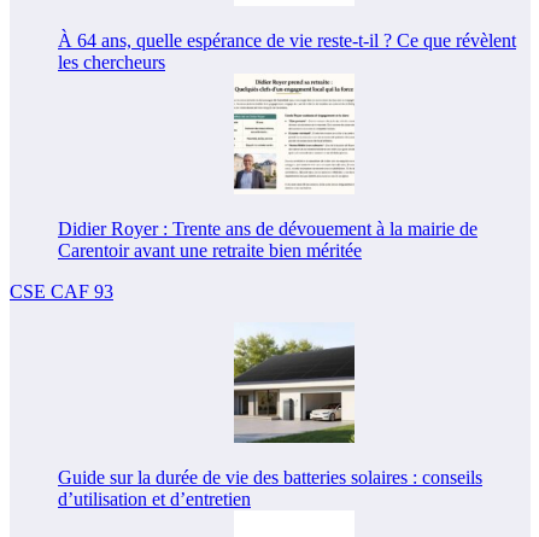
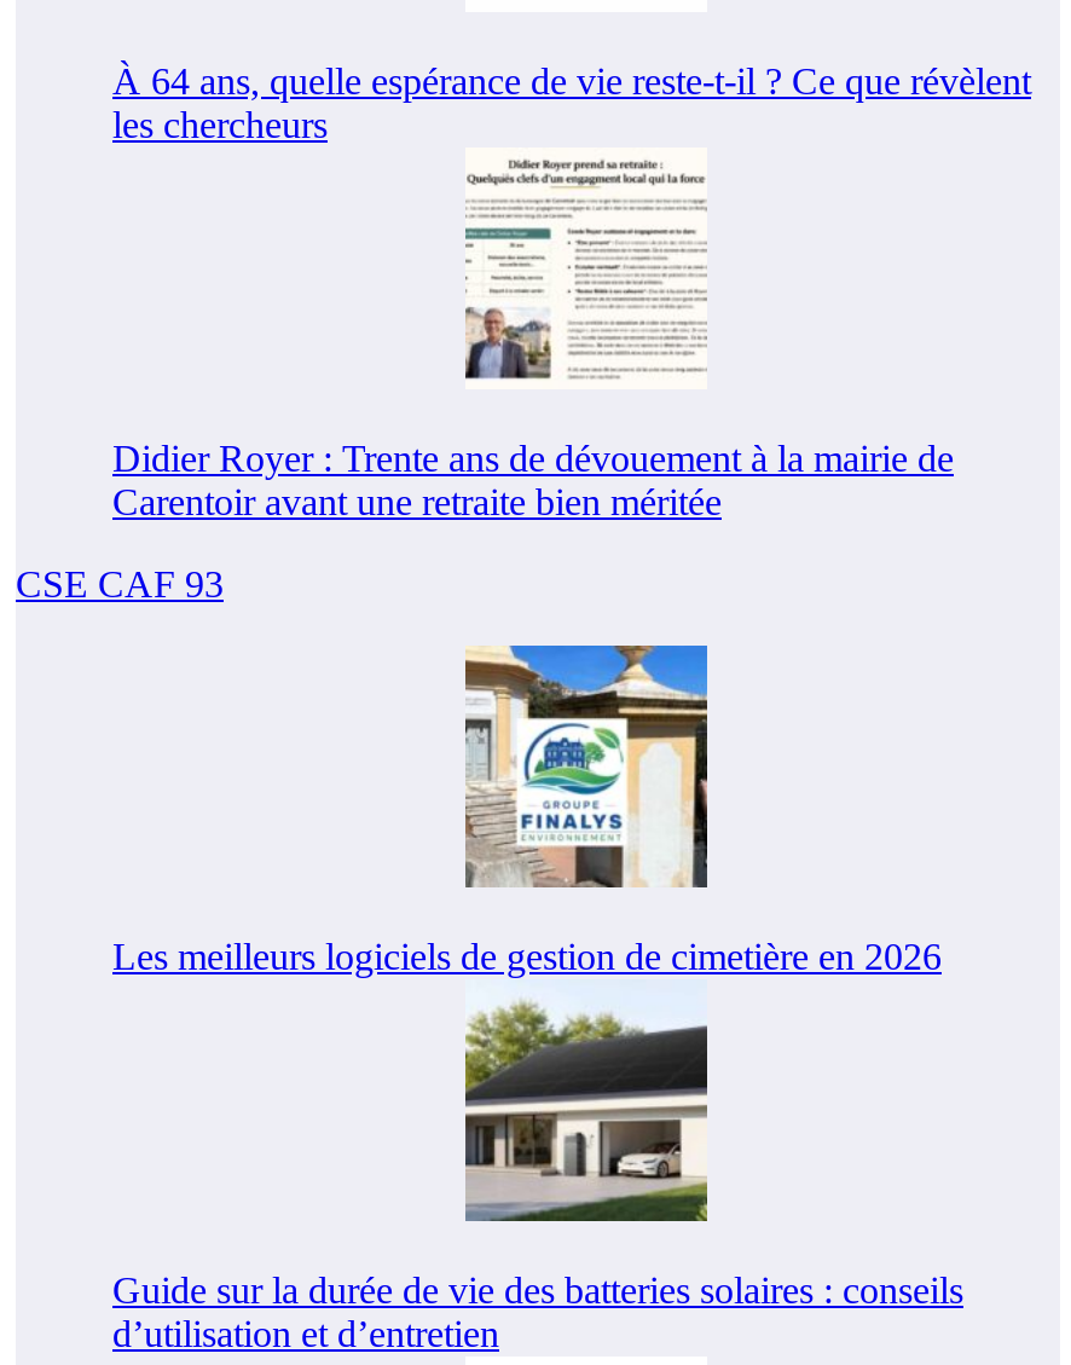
none -> [112,643,942,977] [image] | Les meilleurs logiciels de gestion de cimetière en 2026

